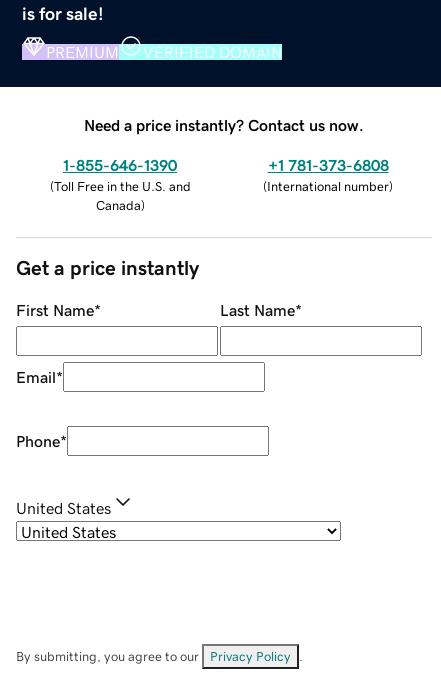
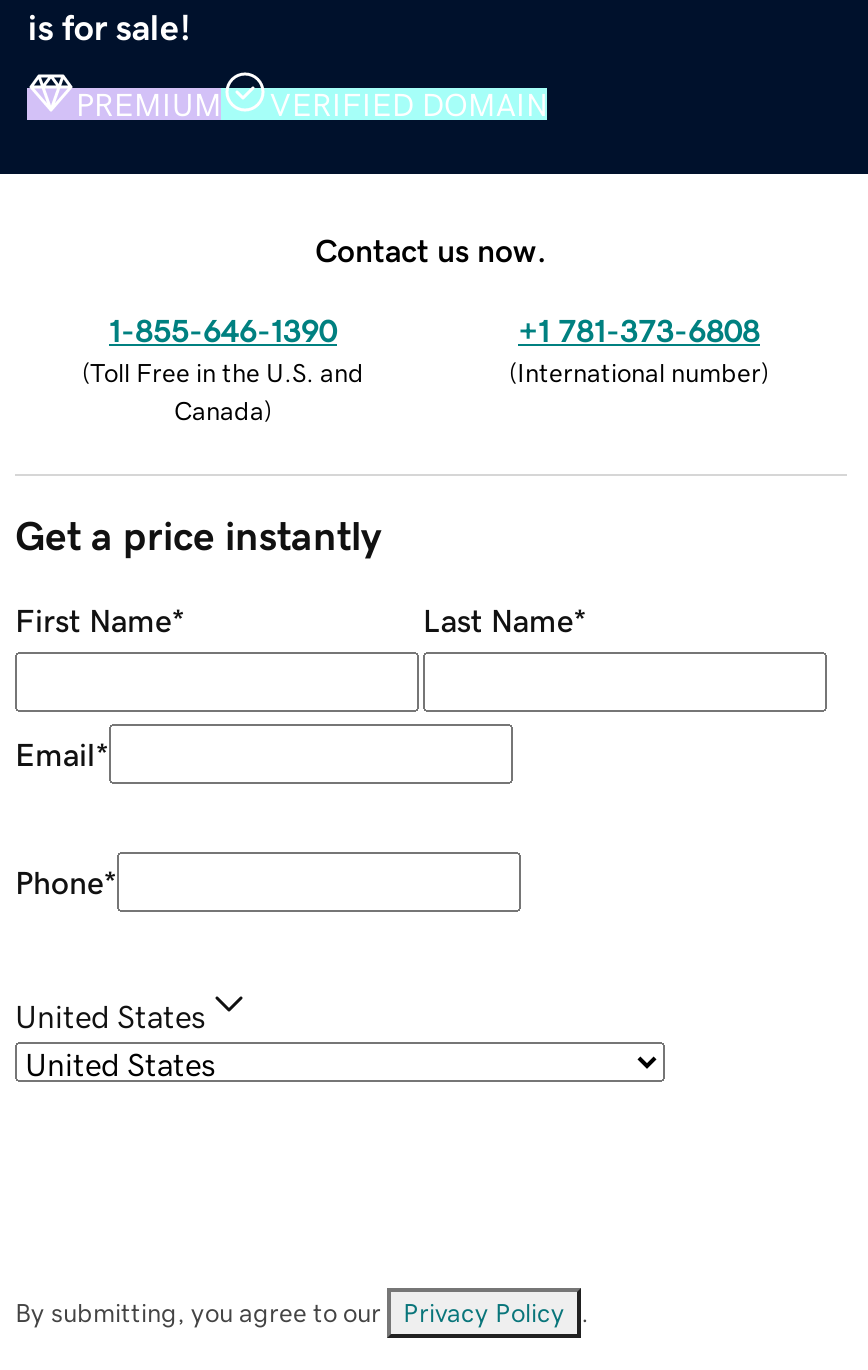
[84,117,364,133] Need a price instantly? Contact us now. -> [315,233,547,265] Contact us now.

